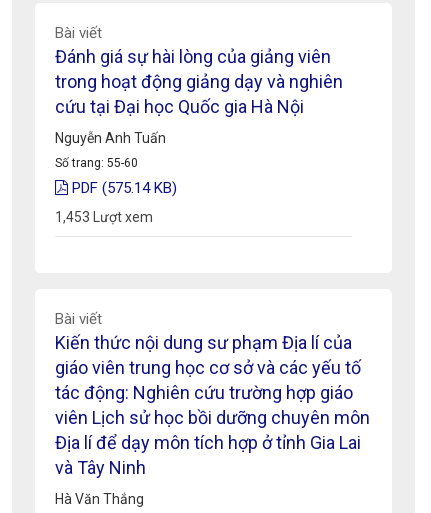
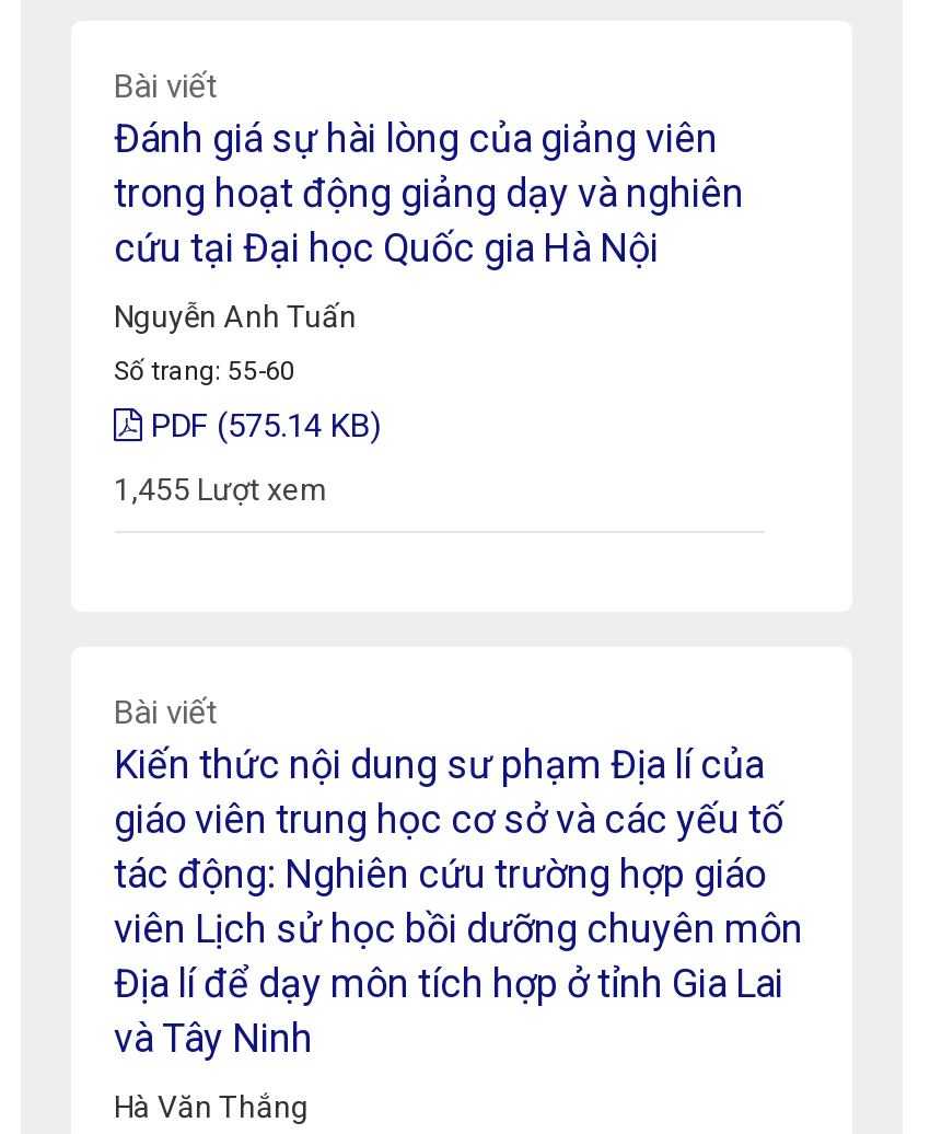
[54,208,152,224] 1,453 Lượt xem -> [114,471,328,506] 1,455 Lượt xem

